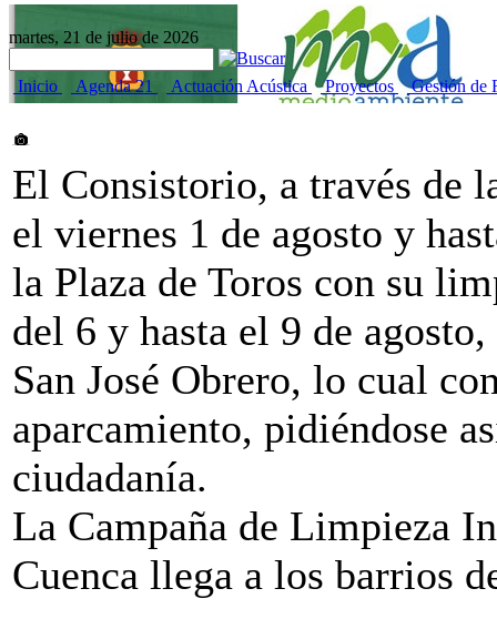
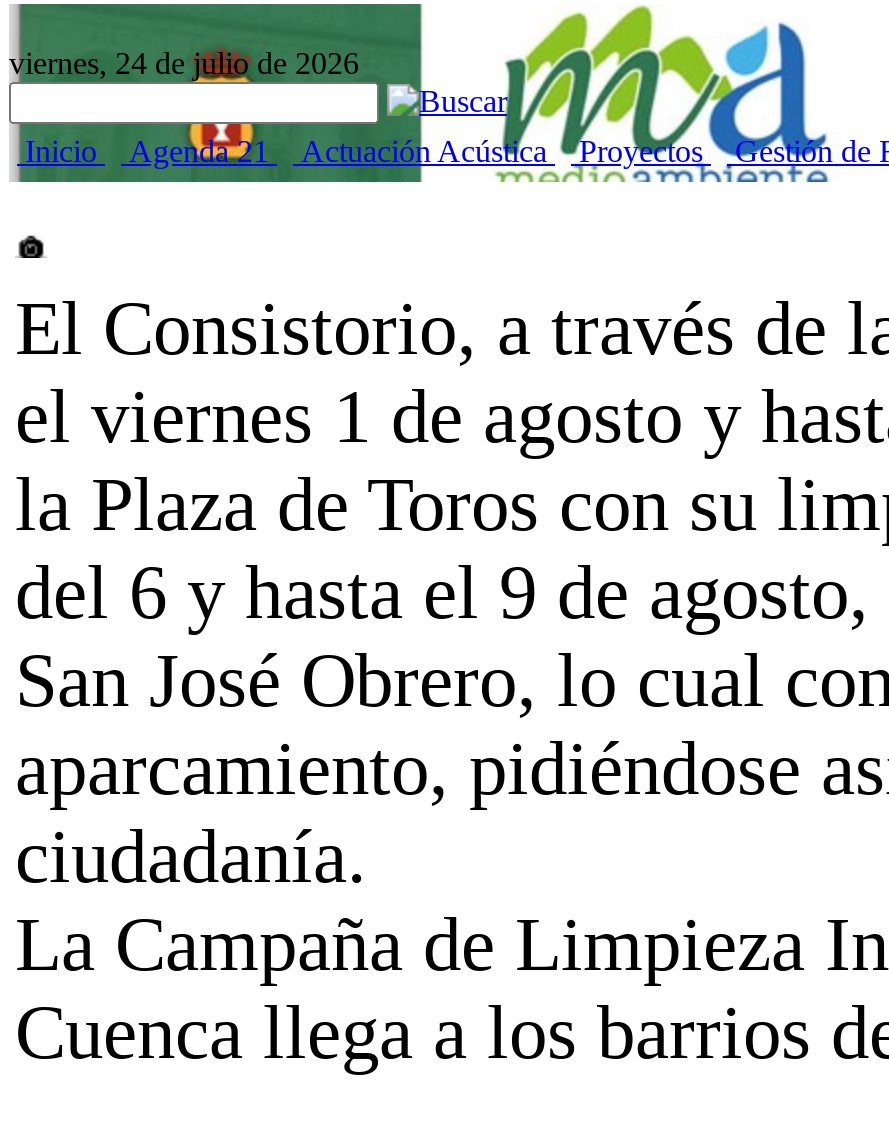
[9,28,199,47] martes, 21 de julio de 2026 -> [9,46,359,80] viernes, 24 de julio de 2026

